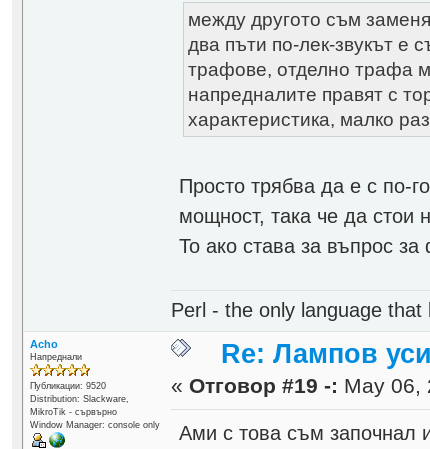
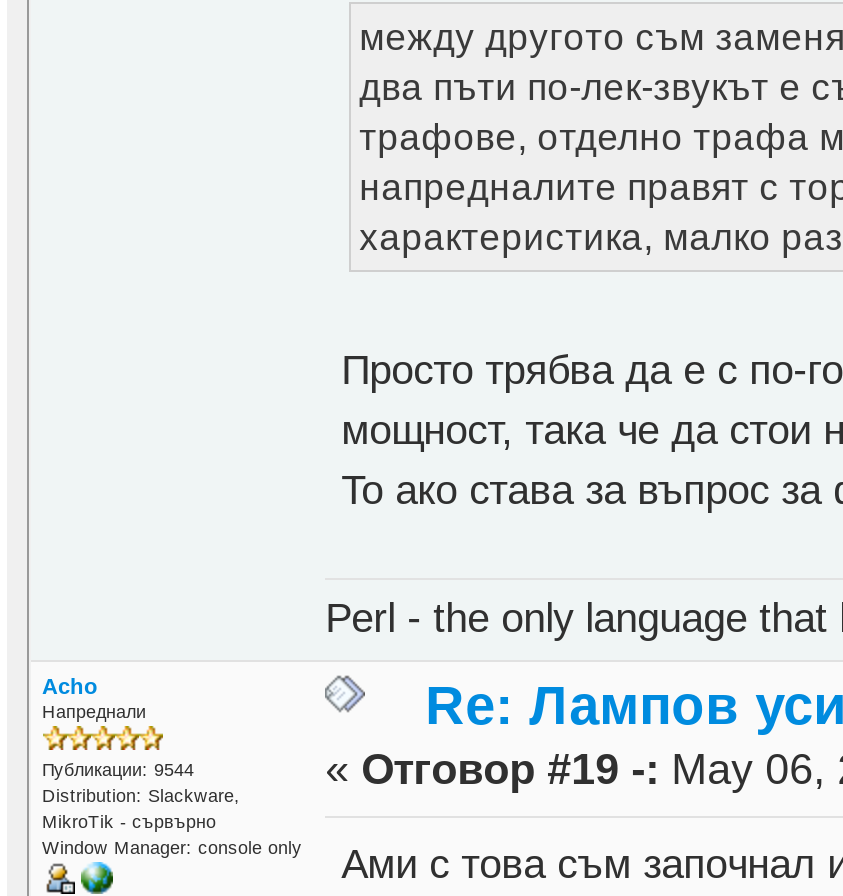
[29,380,105,390] Публикации: 9520 -> [42,759,194,779] Публикации: 9544

